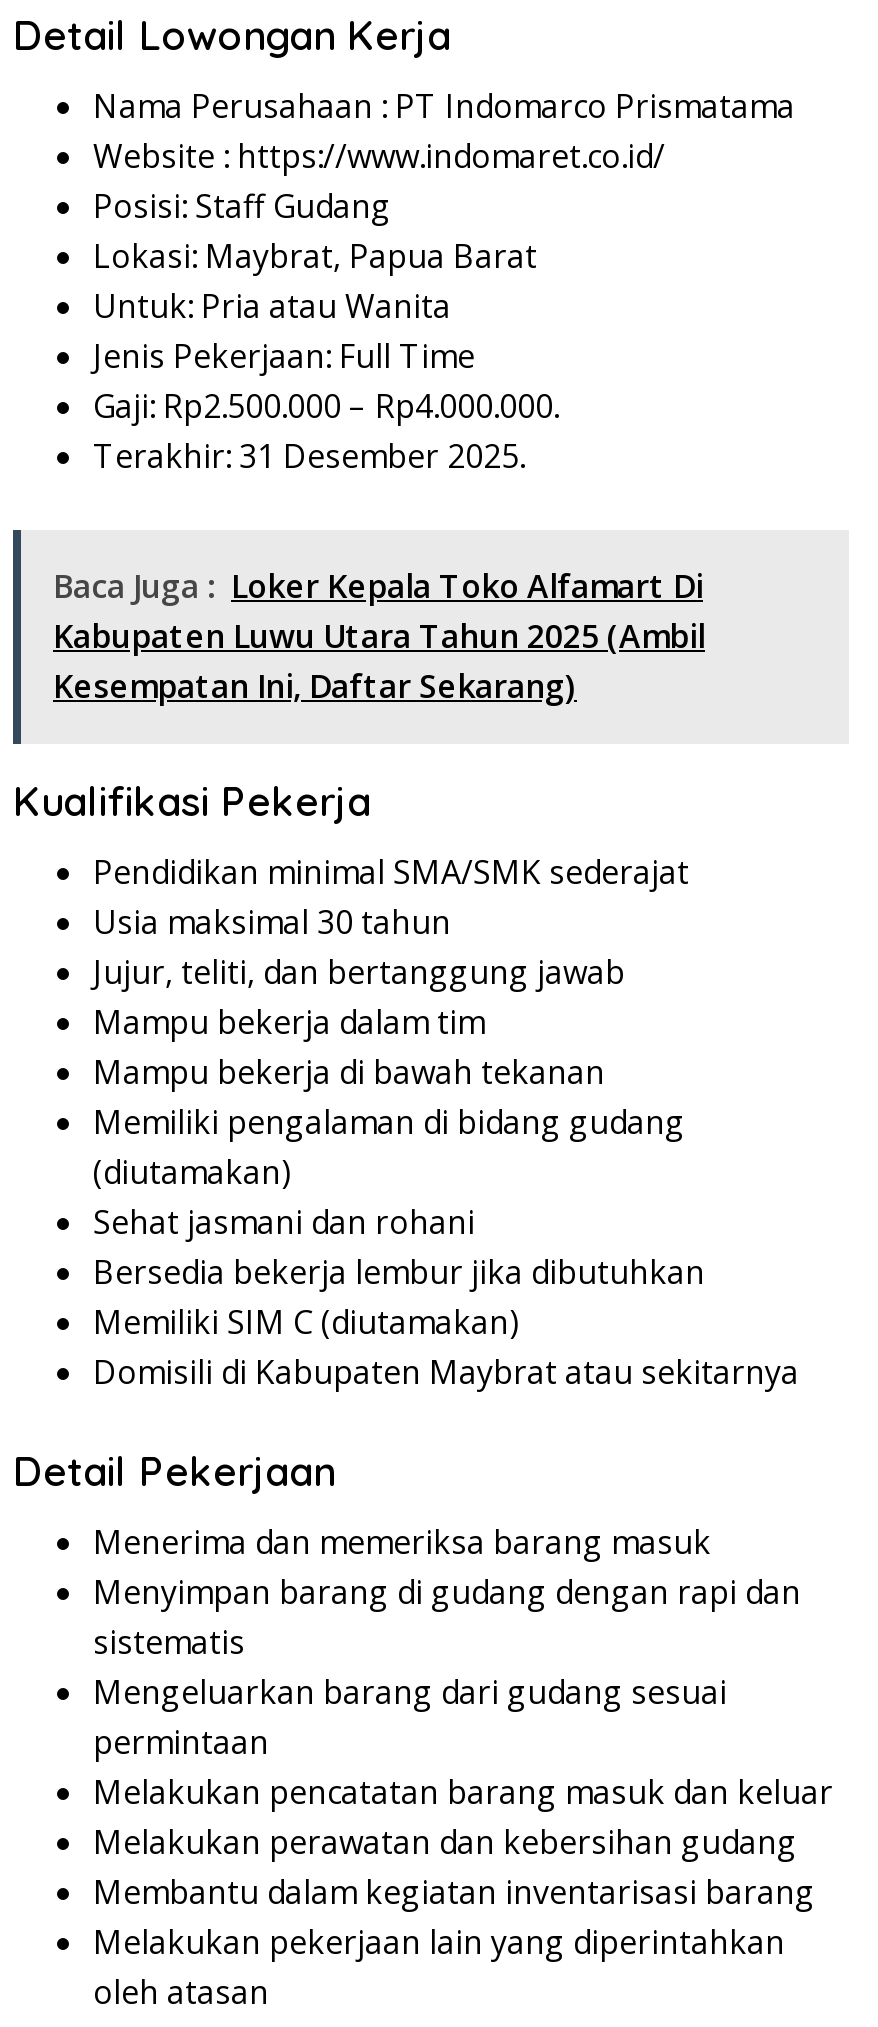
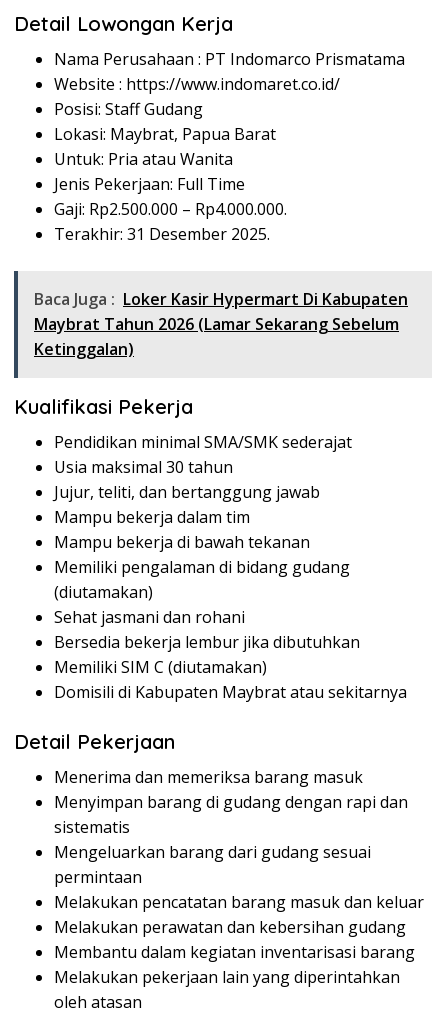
[53,565,705,709] Baca Juga : Loker Kepala Toko Alfamart Di | Kabupaten Luwu Utara Tahun 2025 (Ambil | Kesempatan Ini, Daftar Sekarang) -> [34,288,408,360] Baca Juga : Loker Kasir Hypermart Di Kabupaten | Maybrat Tahun 2026 (Lamar Sekarang Sebelum | Ketinggalan)

